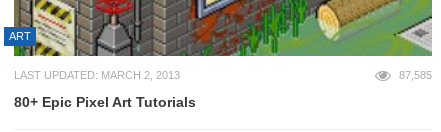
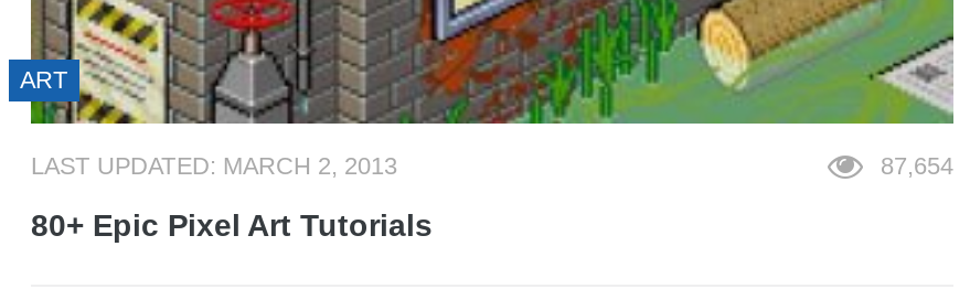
[396,69,432,81] 87,585 -> [874,153,953,180] 87,654

